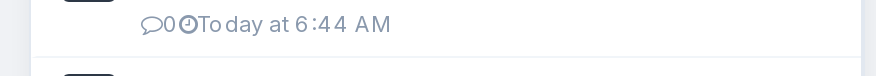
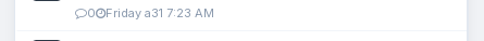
[163,10,391,38] 0 Today at 6:44 AM -> [87,5,214,20] 0 Friday a31 7:23 AM

